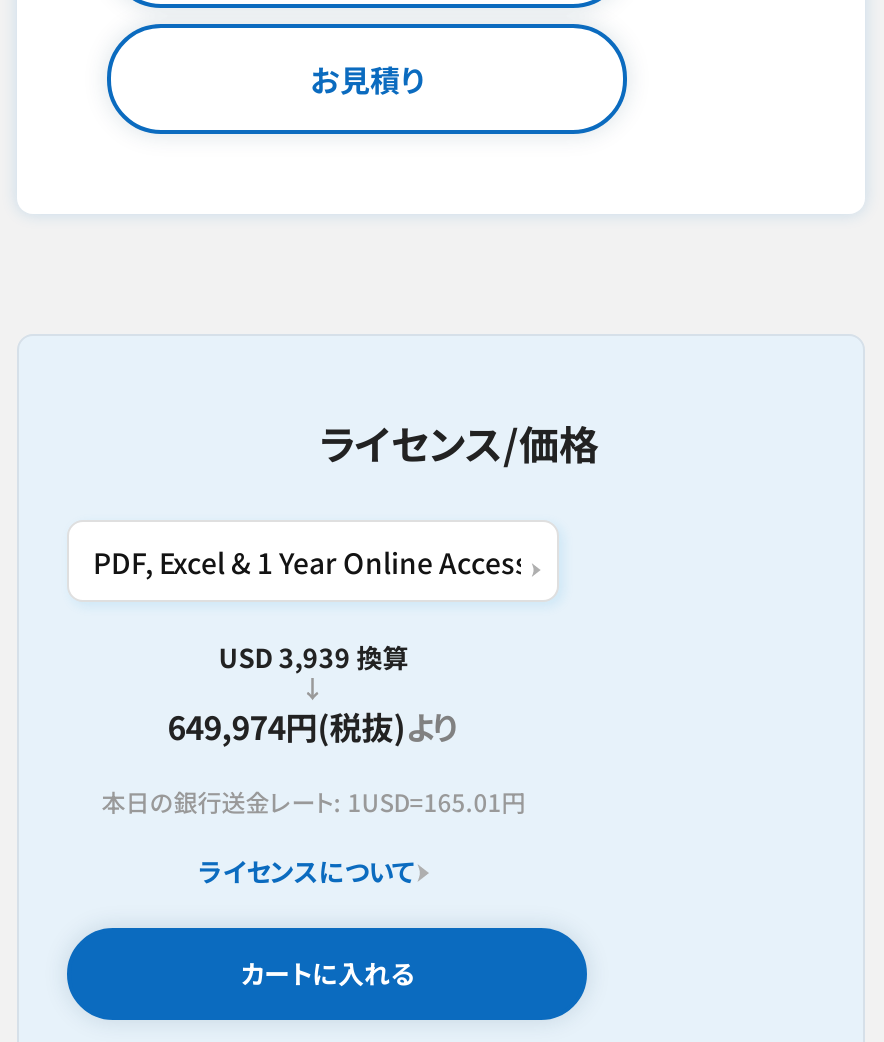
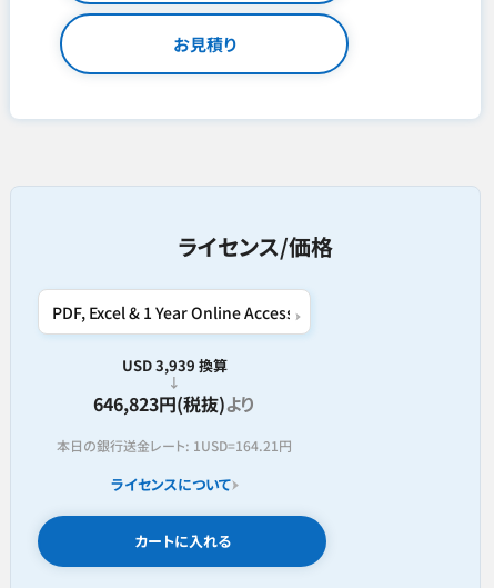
[167,702,459,750] 649,974円(税抜)より -> [93,390,256,417] 646,823円(税抜)より
[101,784,525,818] 本日の銀行送金レート: 1USD=165.01円 -> [57,436,292,455] 本日の銀行送金レート: 1USD=164.21円

